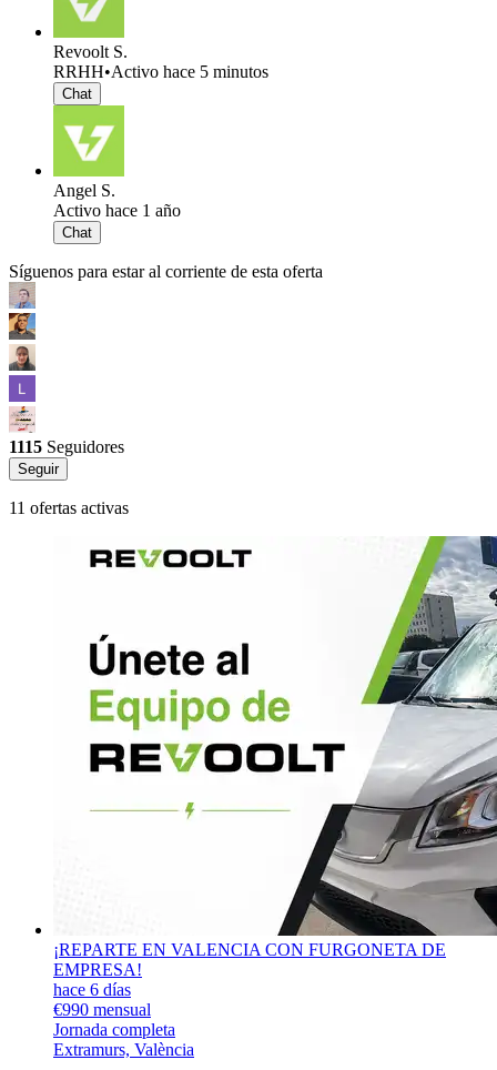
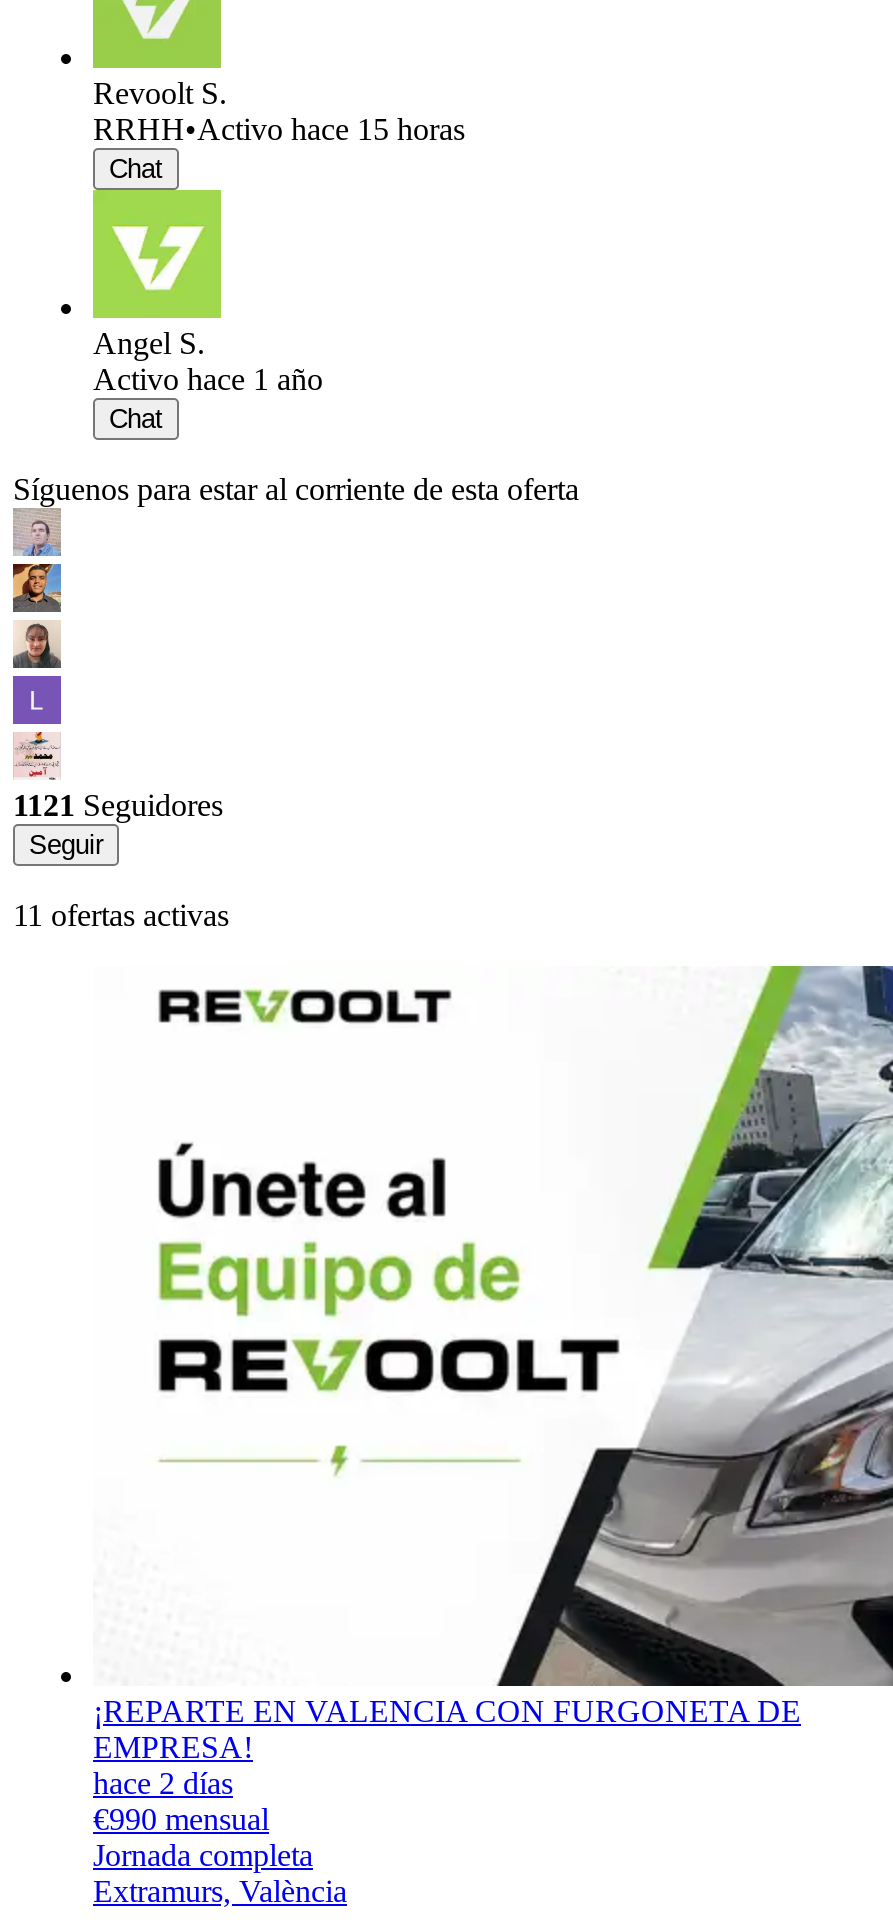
[53,62,268,81] RRHH•Activo hace 5 minutos -> [93,112,465,146] RRHH•Activo hace 15 horas
[9,437,124,456] 1115 Seguidores -> [13,788,223,822] 1121 Seguidores
[53,980,131,999] hace 6 días -> [93,1766,233,1800] hace 2 días

